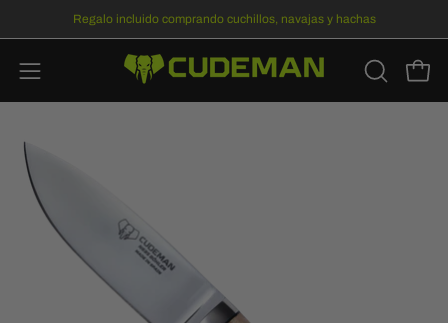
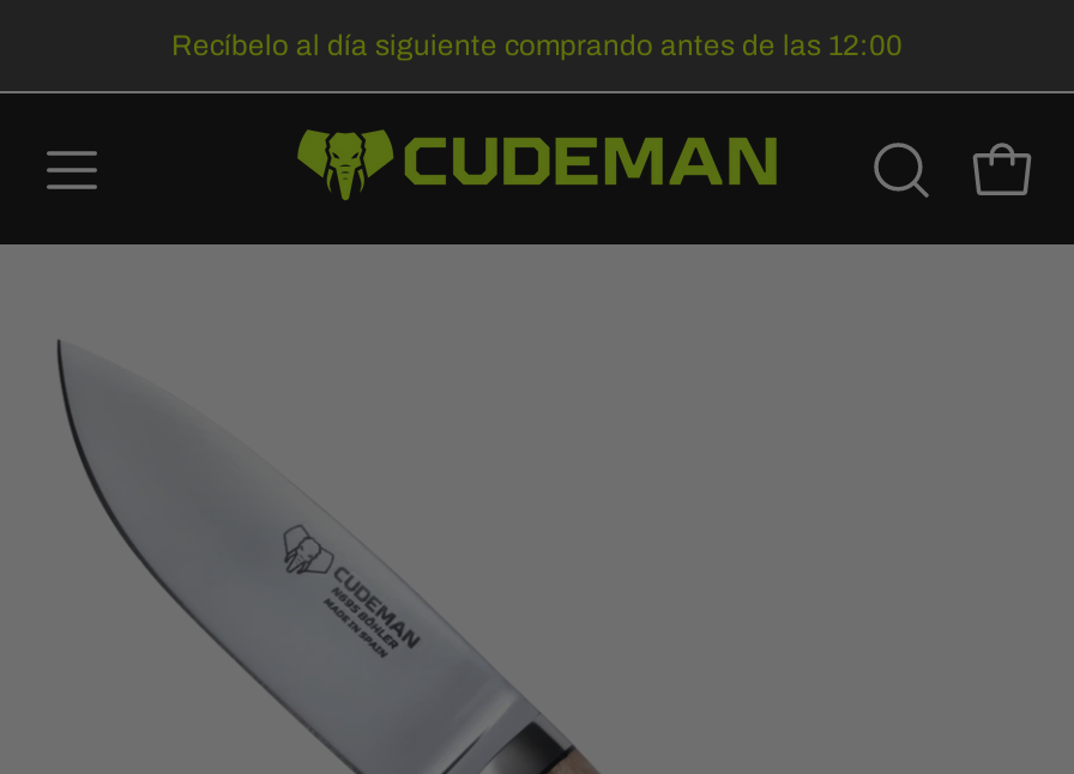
[72,12,375,26] Regalo incluido comprando cuchillos, navajas y hachas -> [171,29,903,62] Recíbelo al día siguiente comprando antes de las 12:00

